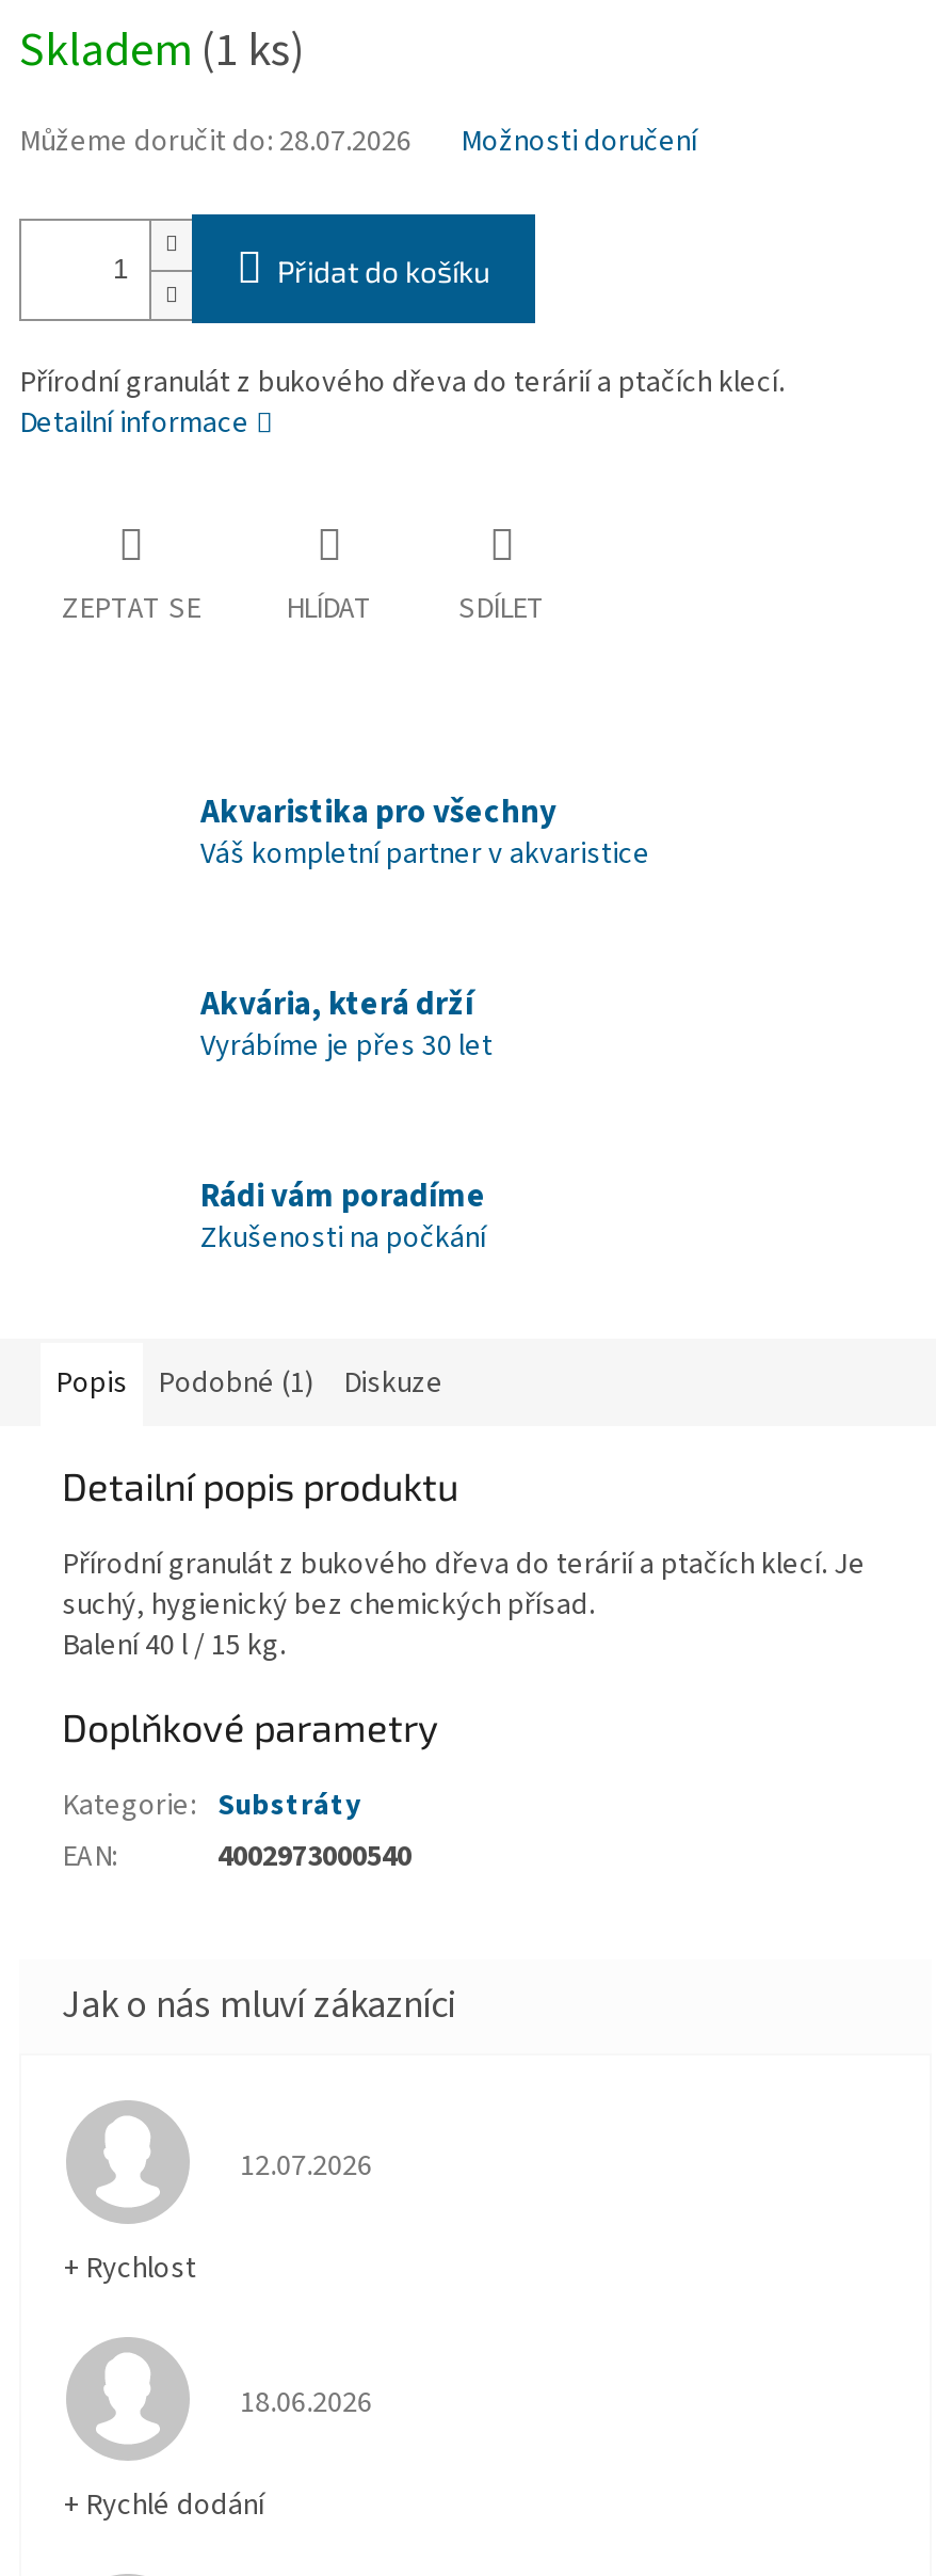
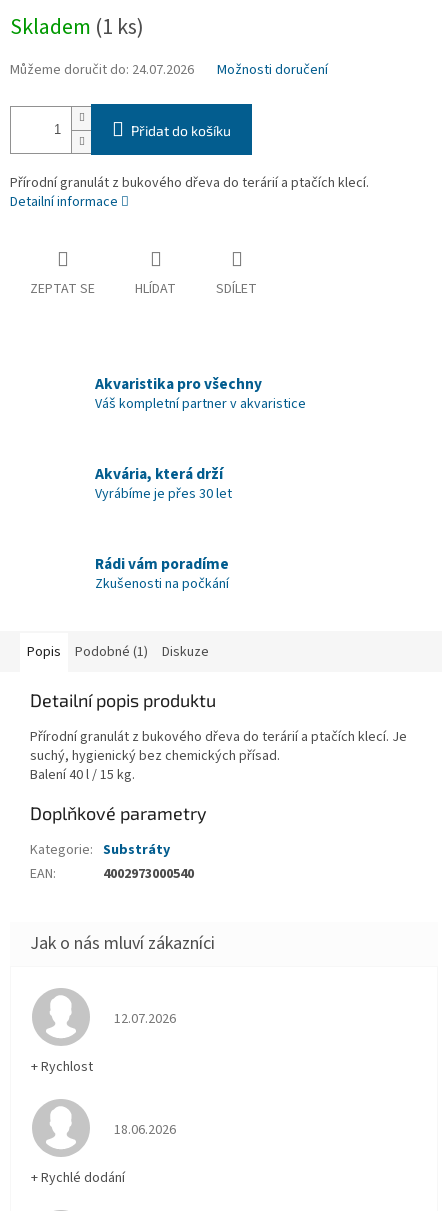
[19,121,411,164] Můžeme doručit do: 28.07.2026 -> [10,60,194,80] Můžeme doručit do: 24.07.2026

